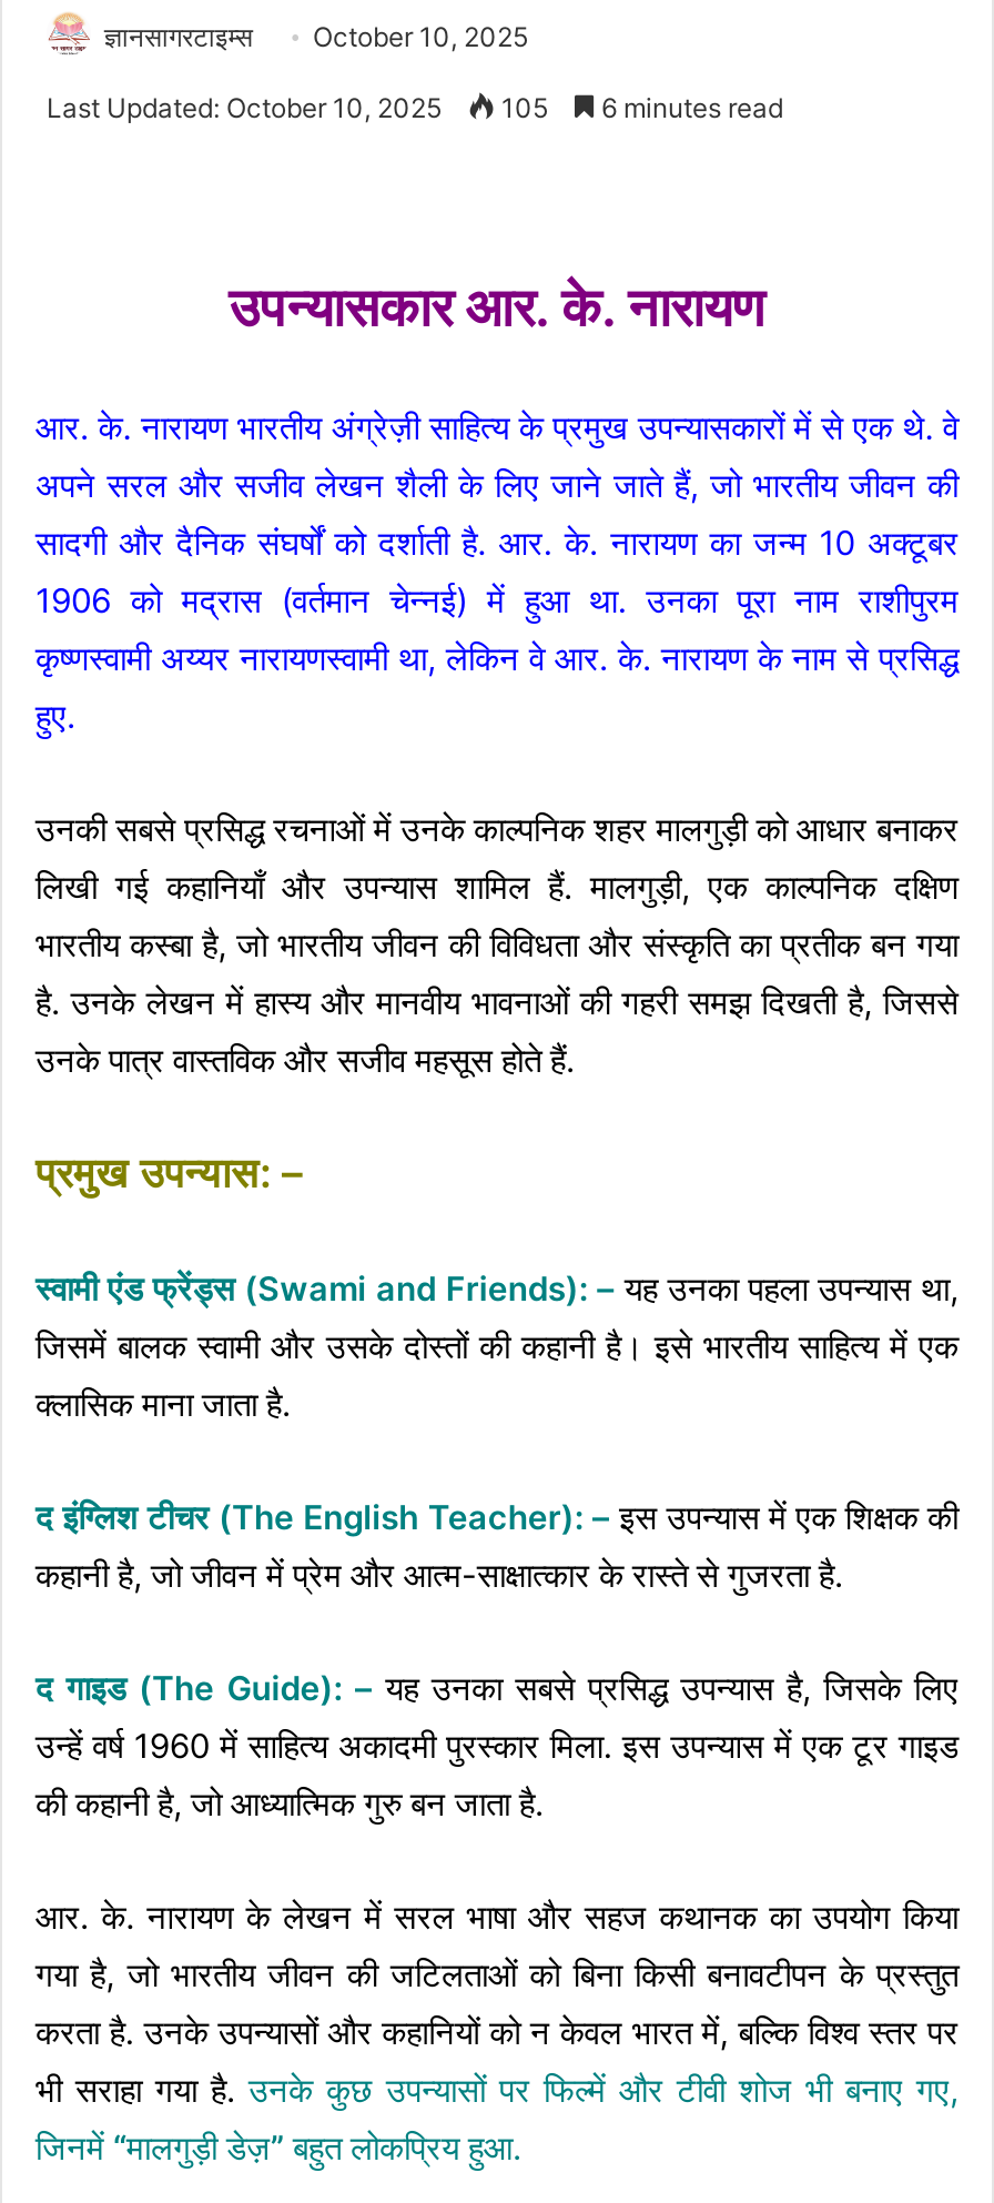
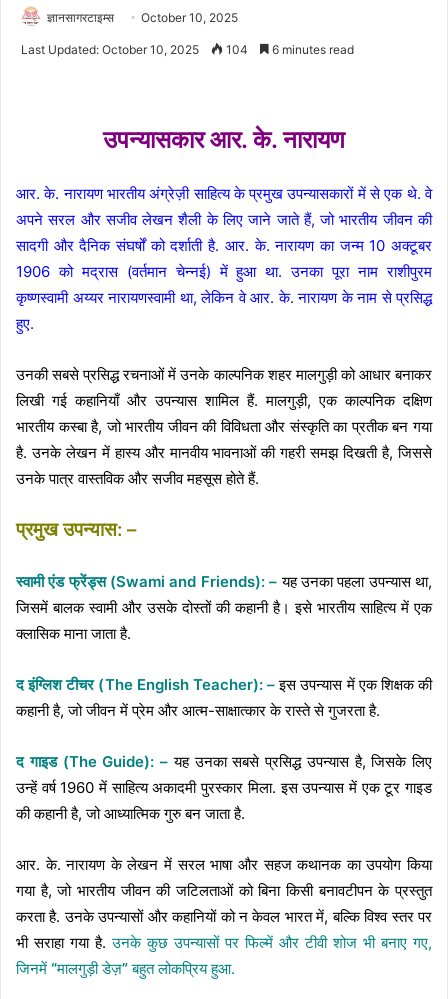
[47,91,783,124] Last Updated: October 10, 2025 105 6 minutes read -> [21,42,354,57] Last Updated: October 10, 2025 104 6 minutes read

